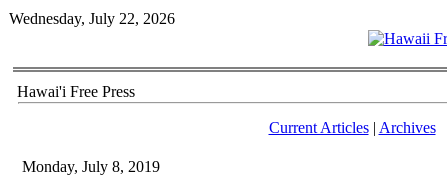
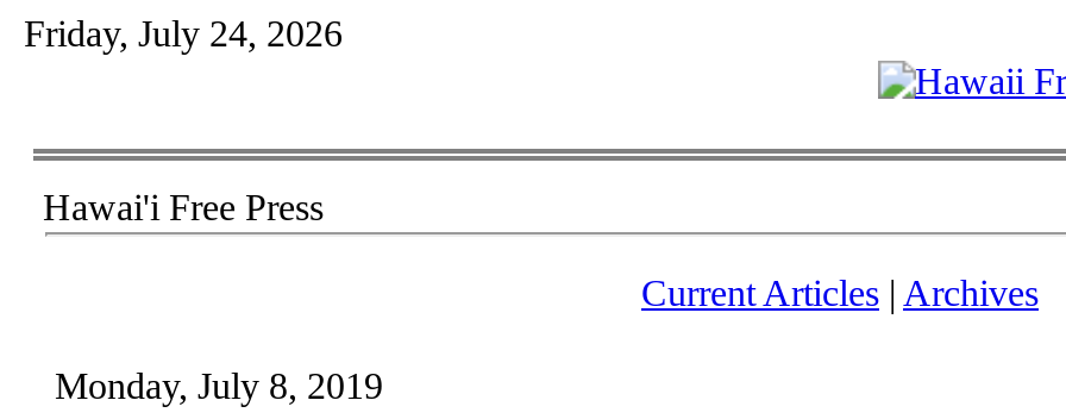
[9,10,175,27] Wednesday, July 22, 2026 -> [24,13,343,54] Friday, July 24, 2026

